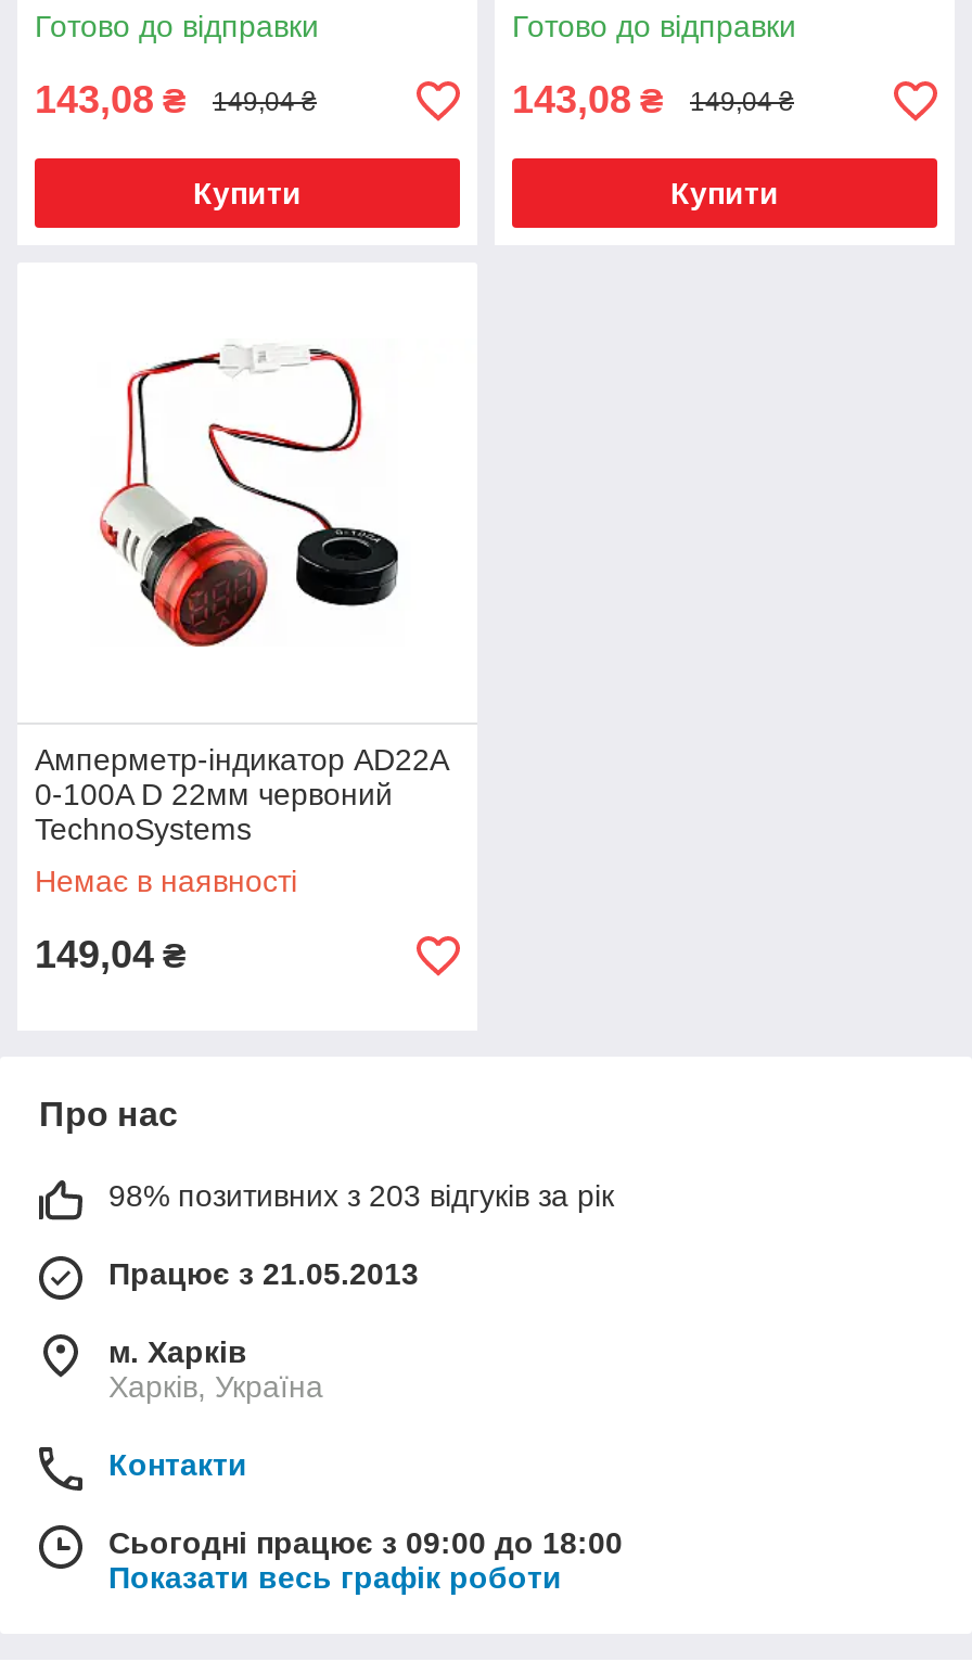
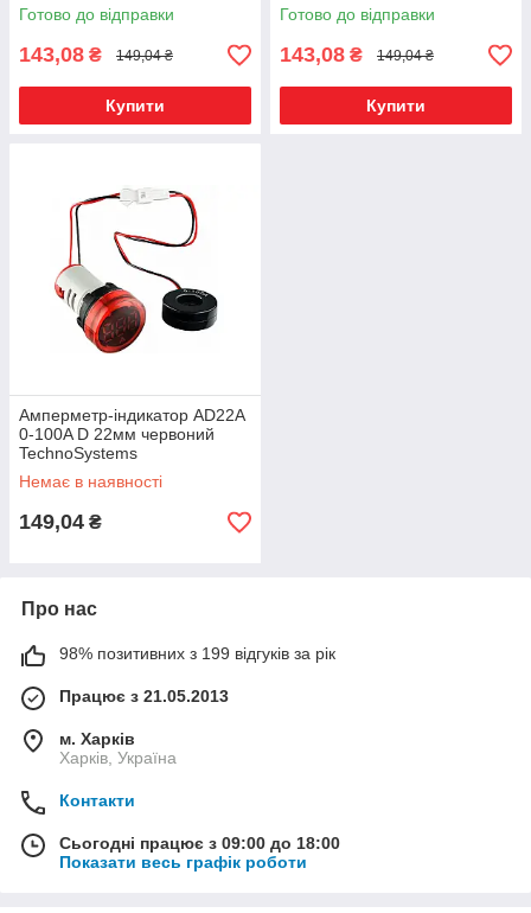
[108,1178,614,1213] 98% позитивних з 203 відгуків за рік -> [59,644,335,663] 98% позитивних з 199 відгуків за рік

